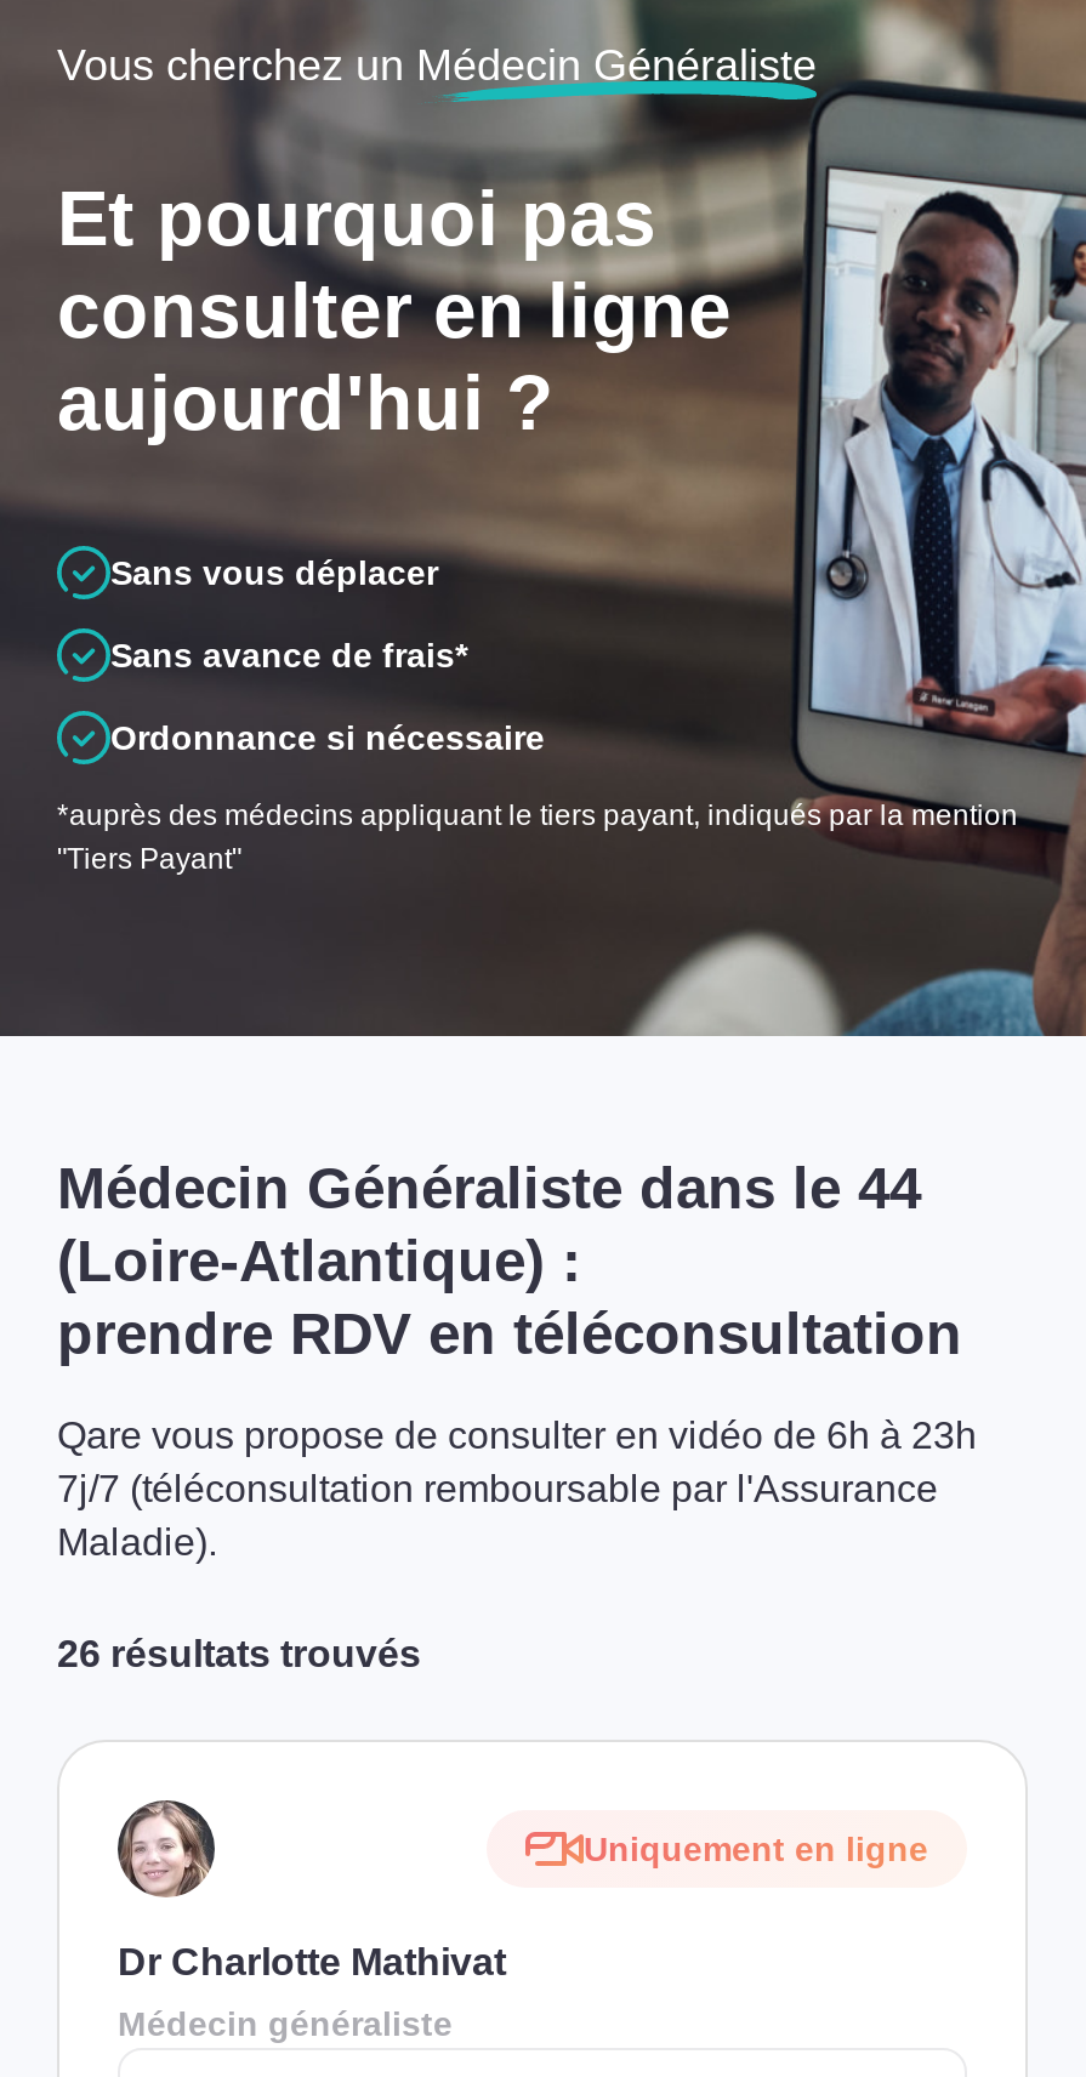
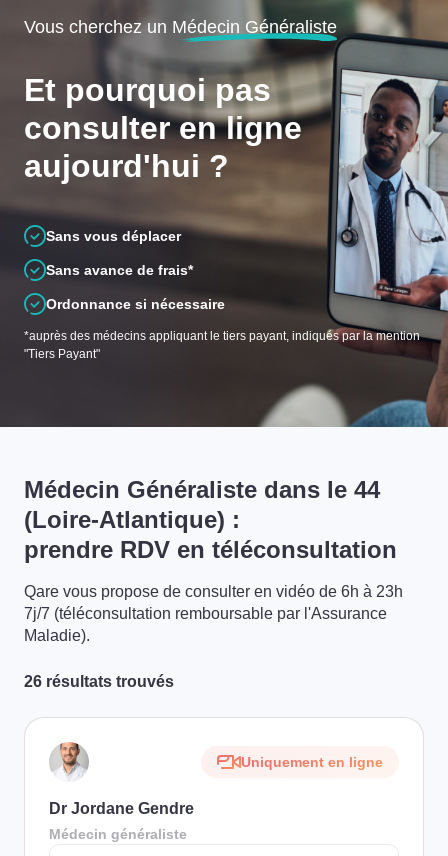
[118,1798,506,1982] [image] | Dr Charlotte Mathivat -> [49,742,194,817] [image] | Dr Jordane Gendre

